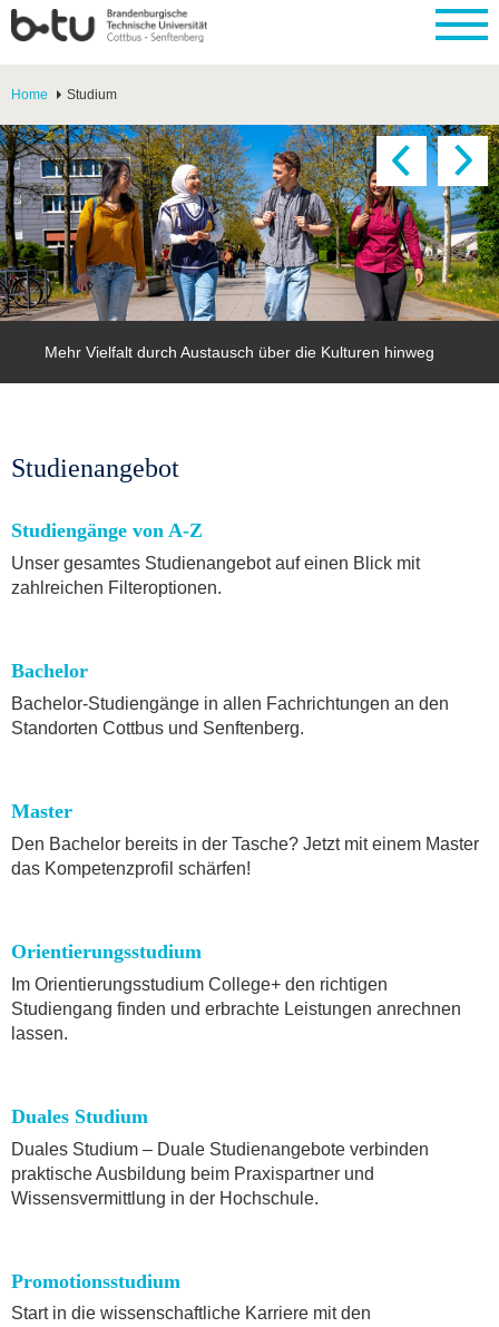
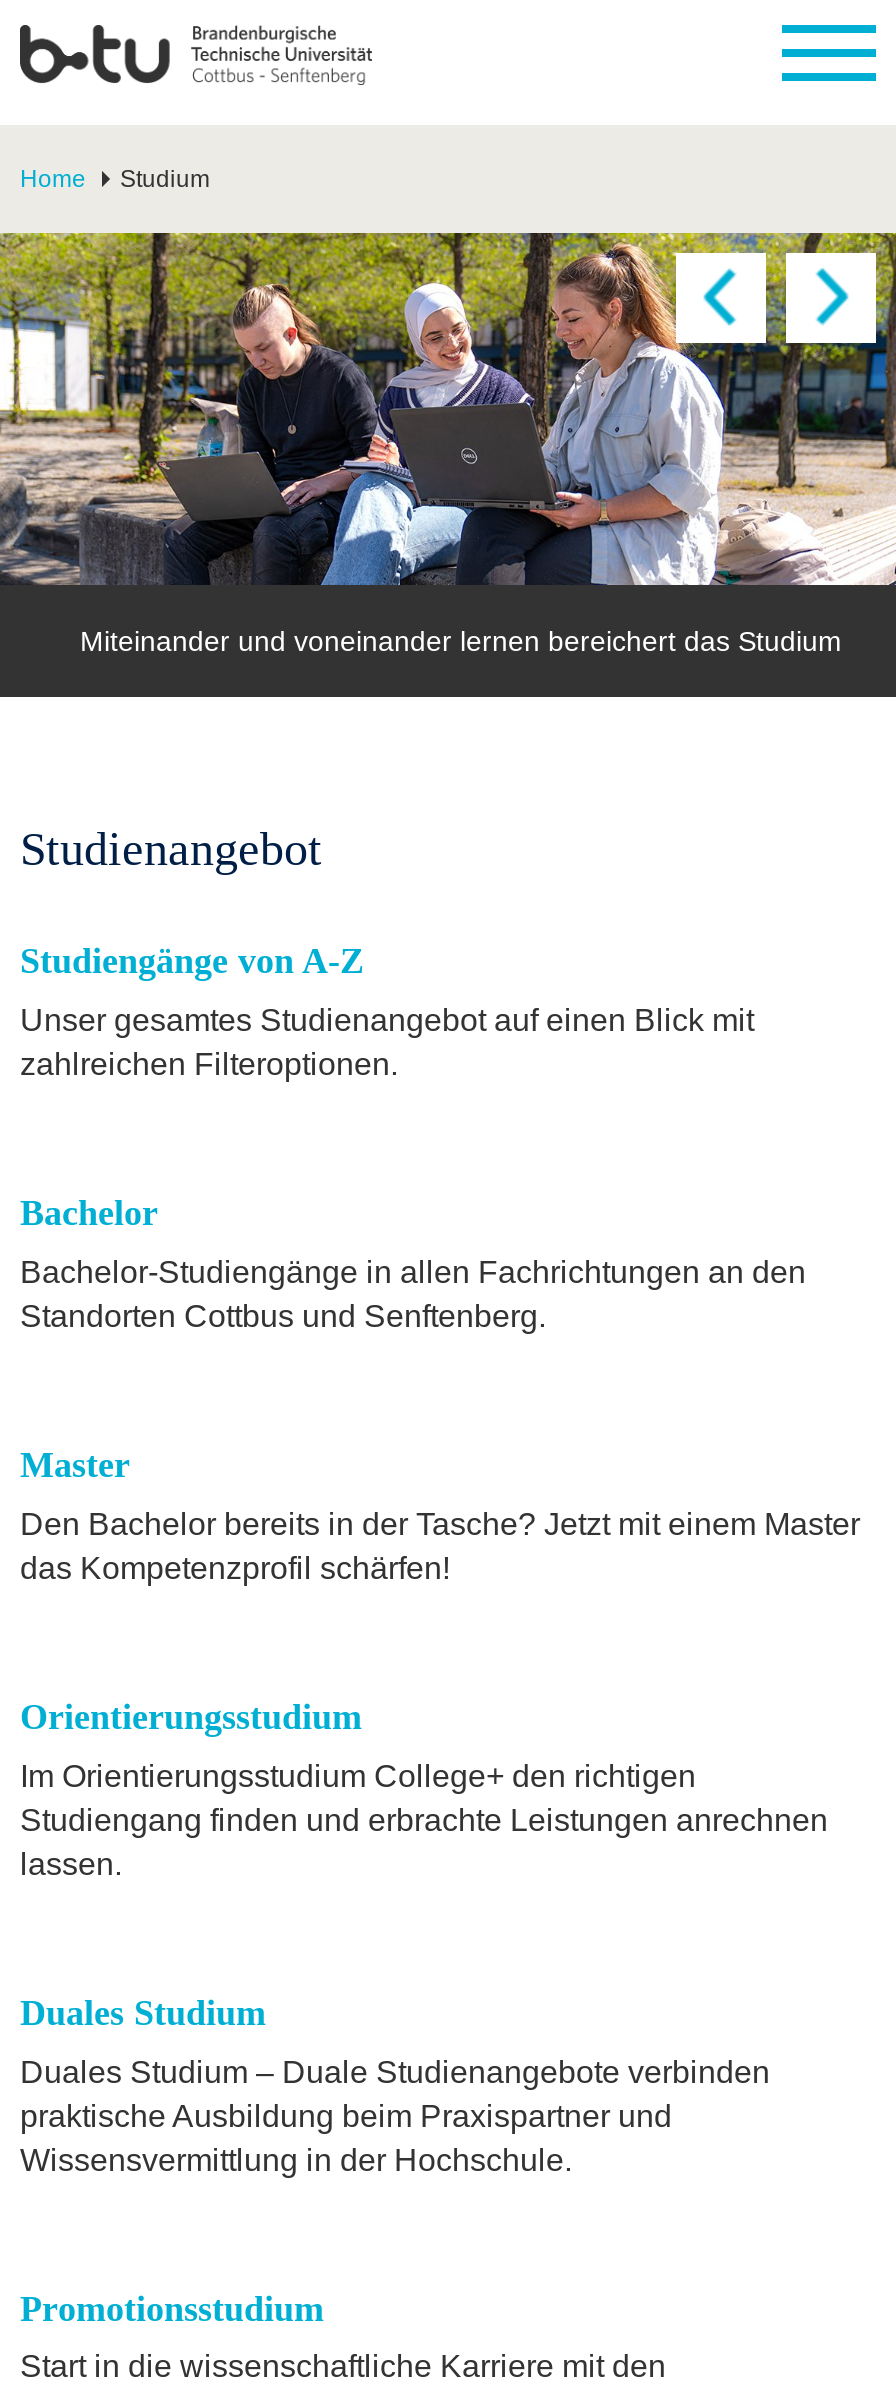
[3,124,496,361] [image] | Mehr Vielfalt durch Austausch über die Kulturen hinweg -> [6,231,890,657] [image] | Miteinander und voneinander lernen bereichert das Studium

